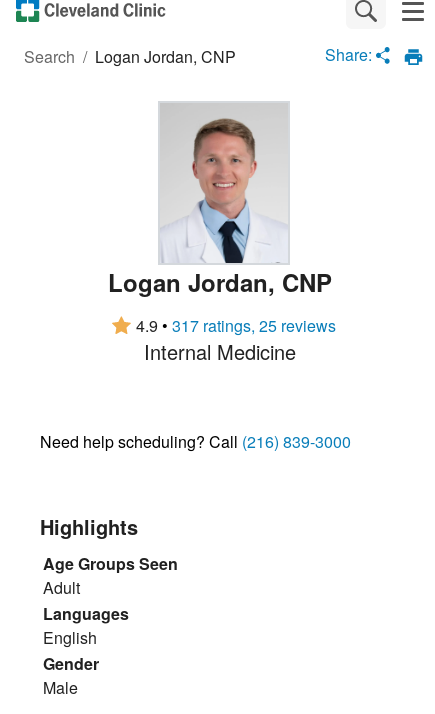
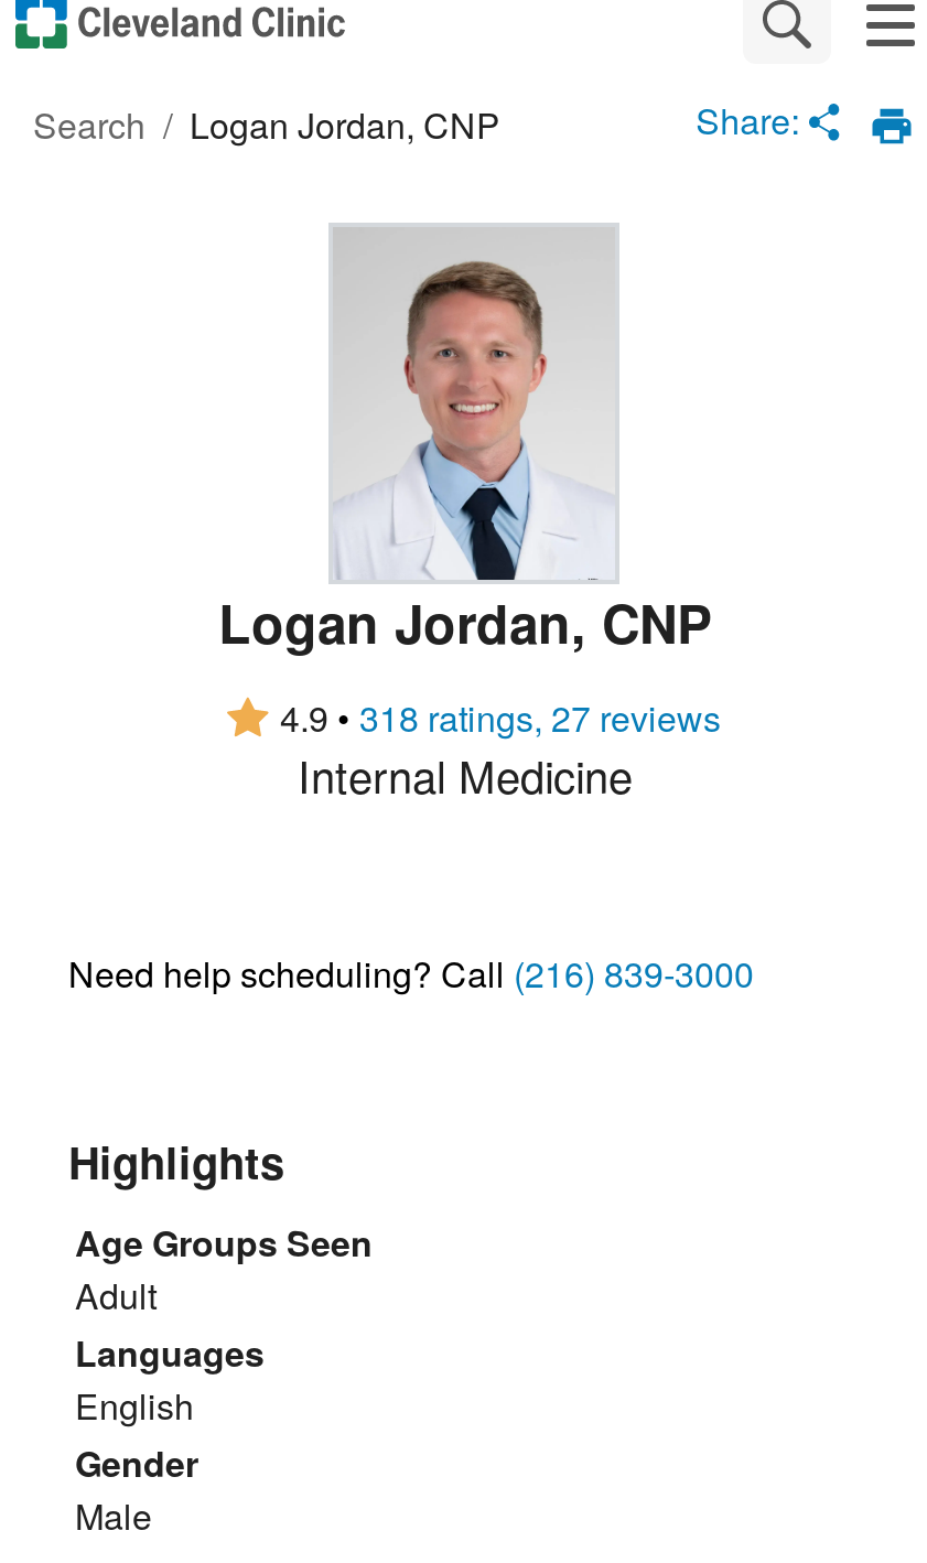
[136,314,336,337] 4.9 • 317 ratings, 25 reviews -> [280,692,721,743] 4.9 • 318 ratings, 27 reviews

